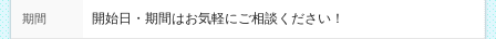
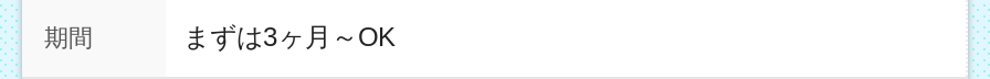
[92,11,344,26] 開始日・期間はお気軽にご相談ください！ -> [183,22,396,53] まずは3ヶ月～OK

